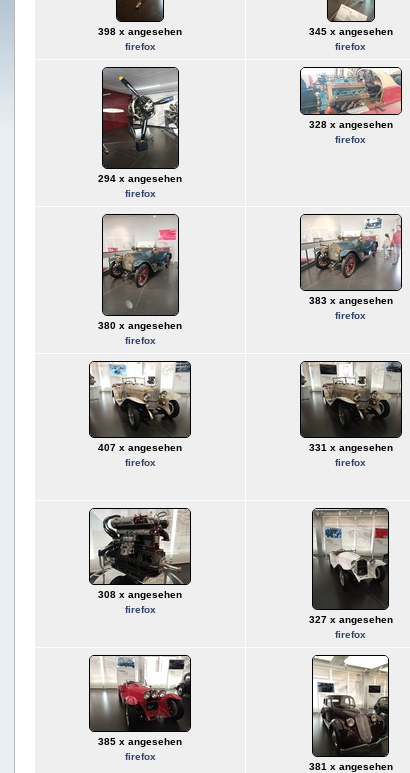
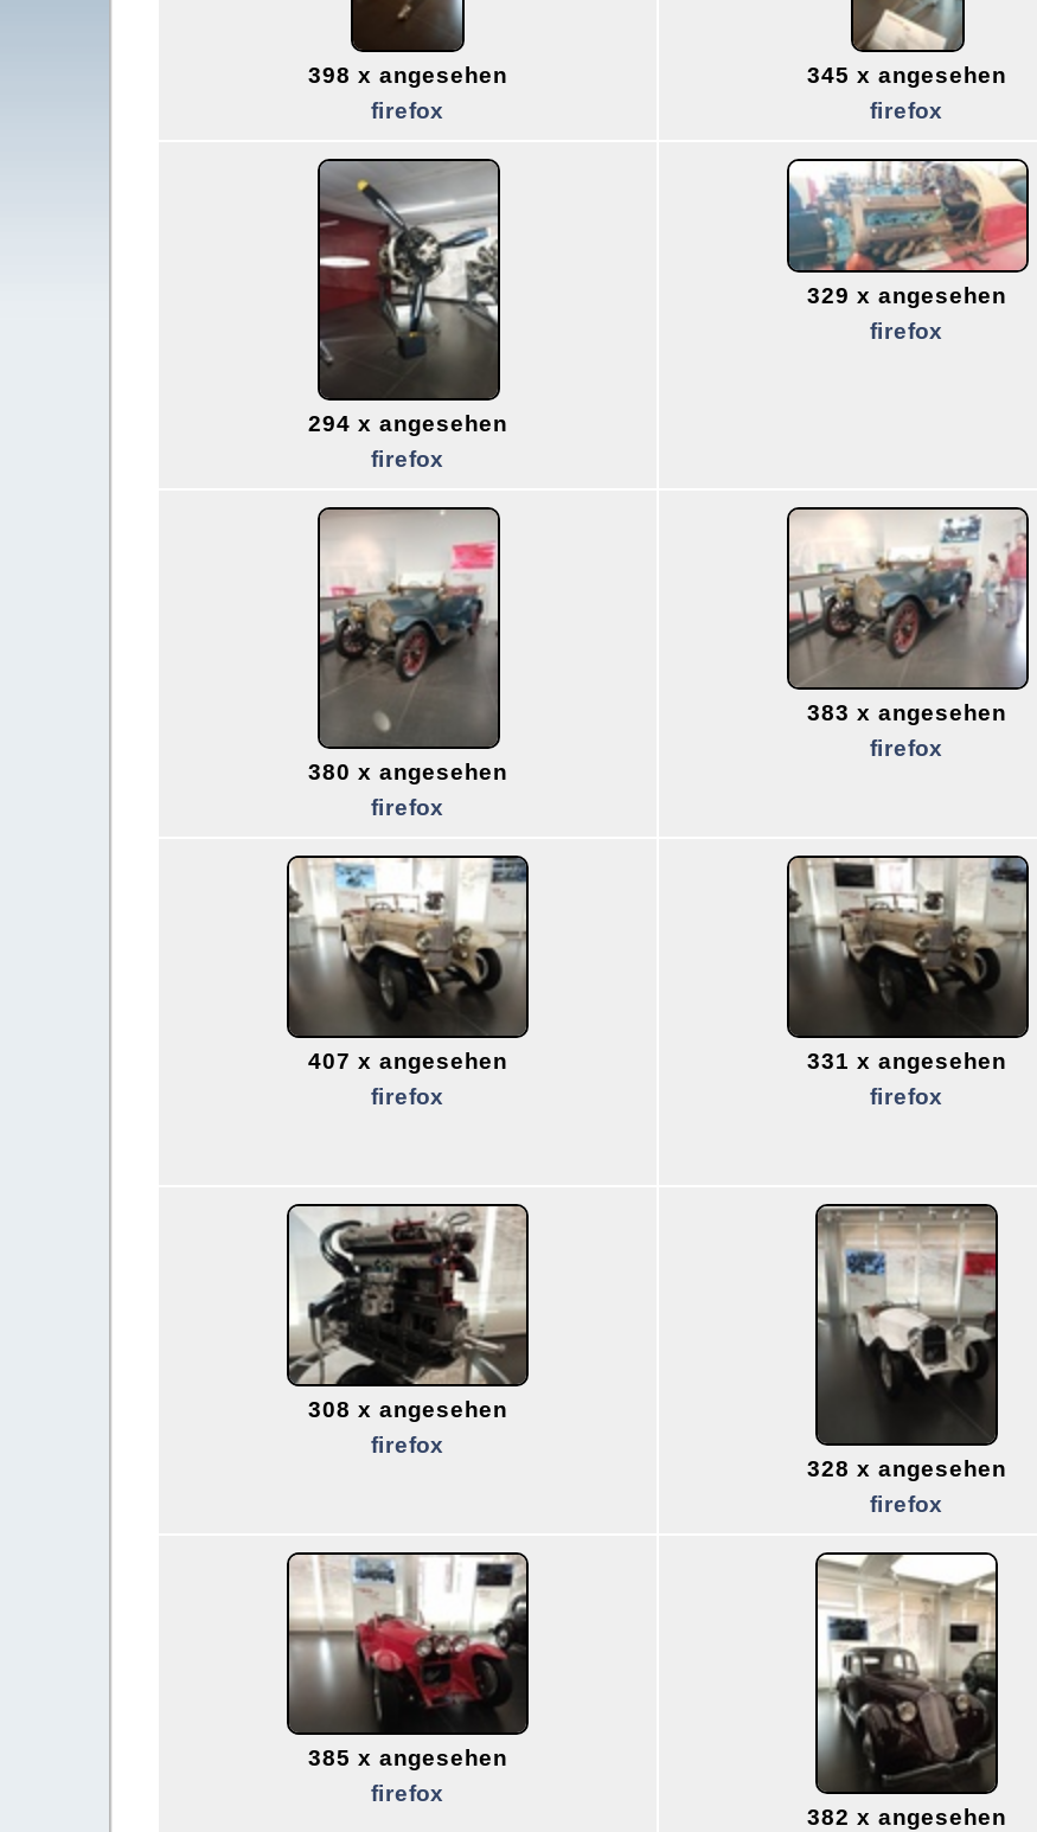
[308,119,392,130] 328 x angesehen -> [807,282,1006,308] 329 x angesehen
[308,614,392,625] 327 x angesehen -> [807,1455,1006,1481] 328 x angesehen
[308,761,392,772] 381 x angesehen -> [807,1804,1006,1830] 382 x angesehen

